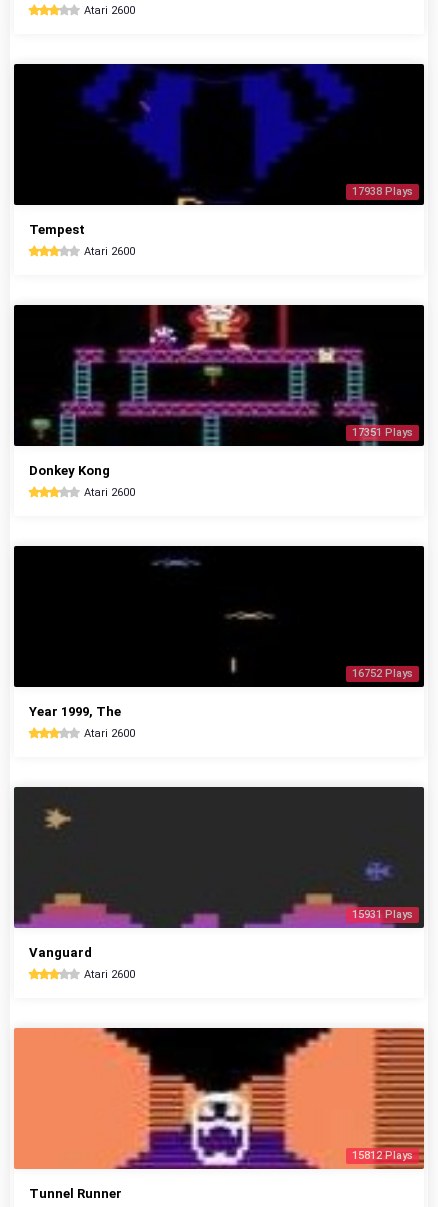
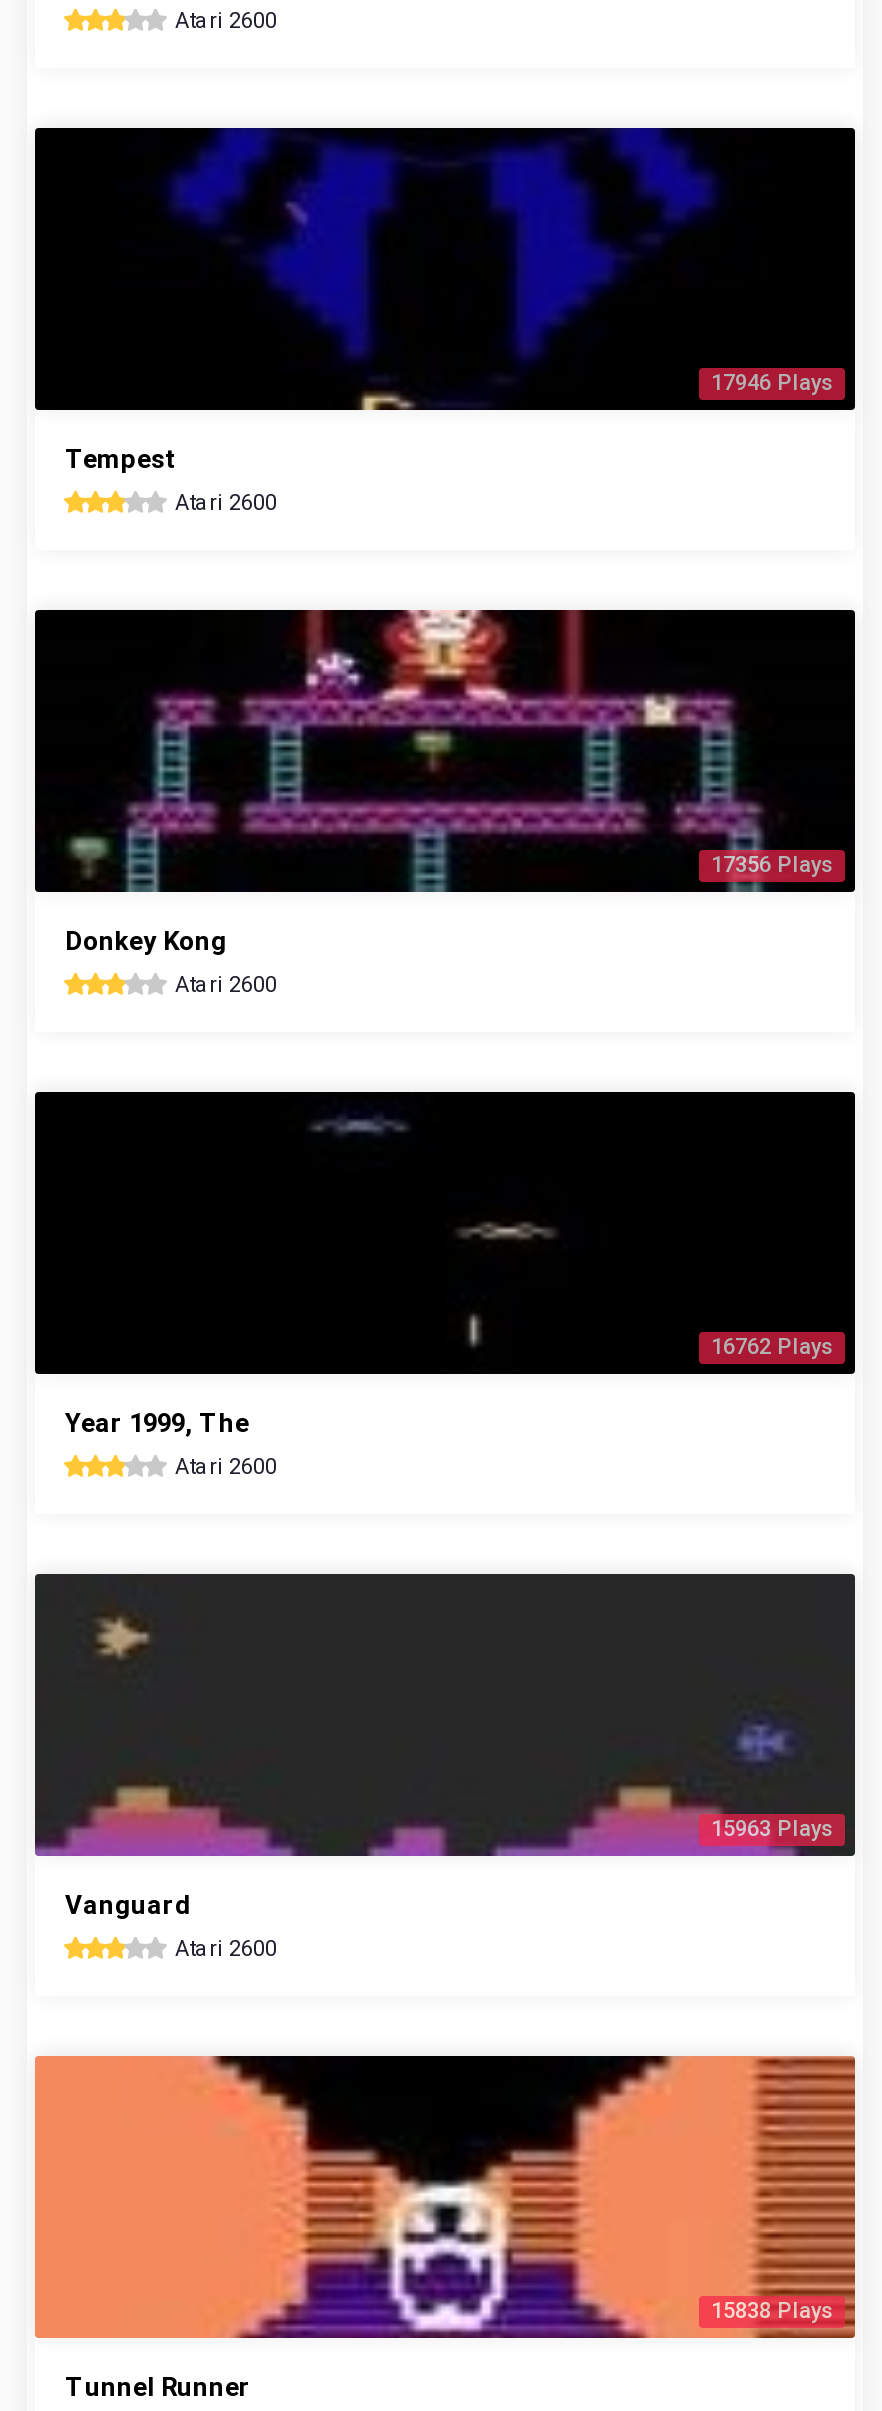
[352,185,413,198] 17938 Plays -> [711,370,833,396] 17946 Plays
[352,426,413,439] 17351 Plays -> [711,852,833,878] 17356 Plays
[352,667,413,680] 16752 Plays -> [711,1334,833,1360] 16762 Plays
[352,908,413,921] 15931 Plays -> [711,1816,833,1842] 15963 Plays
[352,1149,413,1162] 15812 Plays -> [711,2298,833,2324] 15838 Plays

